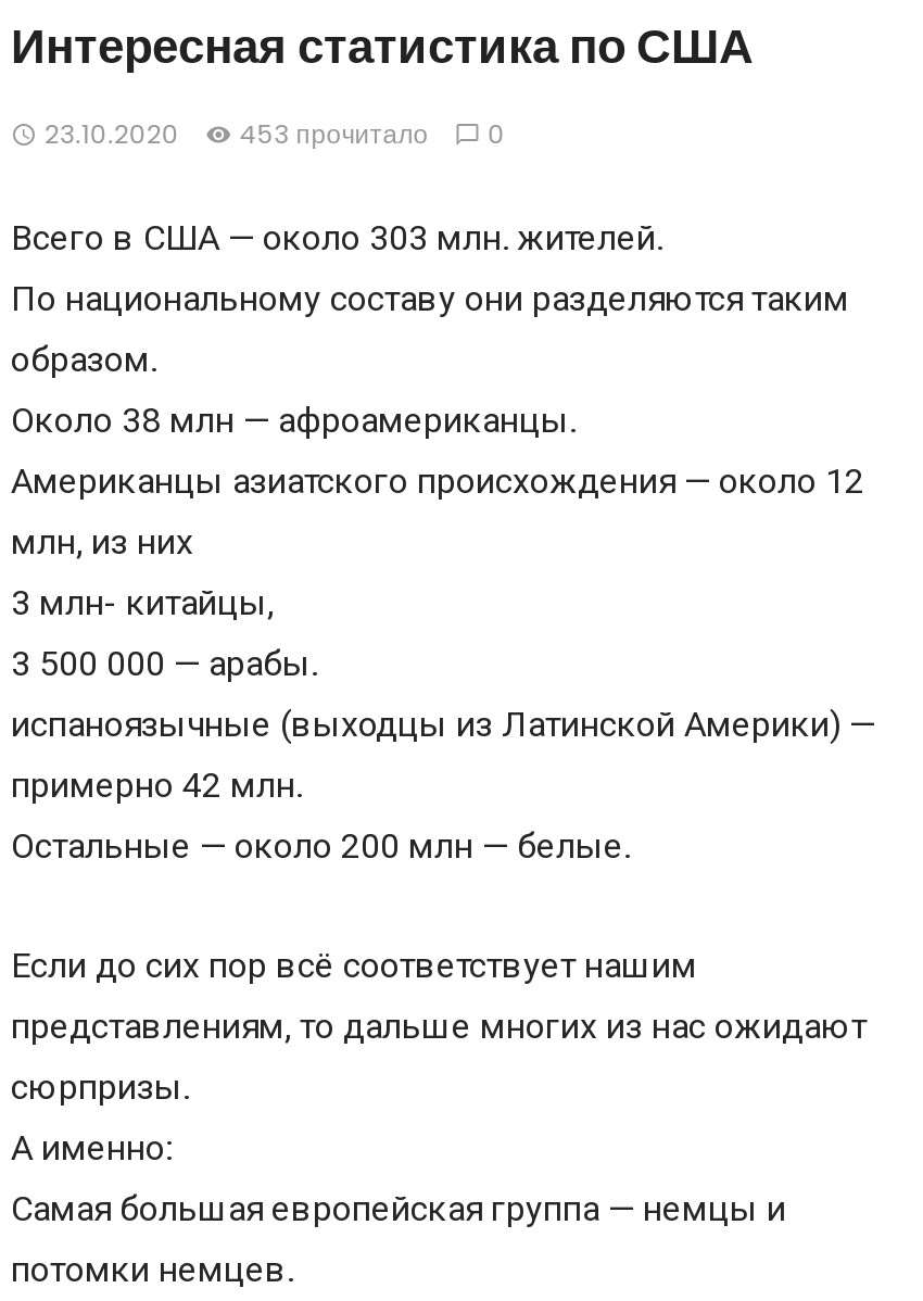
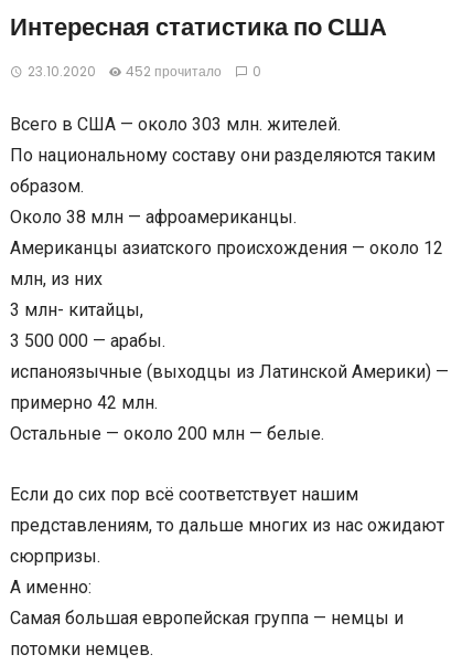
[45,115,506,152] 23.10.2020 453 прочитало 0 -> [27,62,261,81] 23.10.2020 452 прочитало 0

